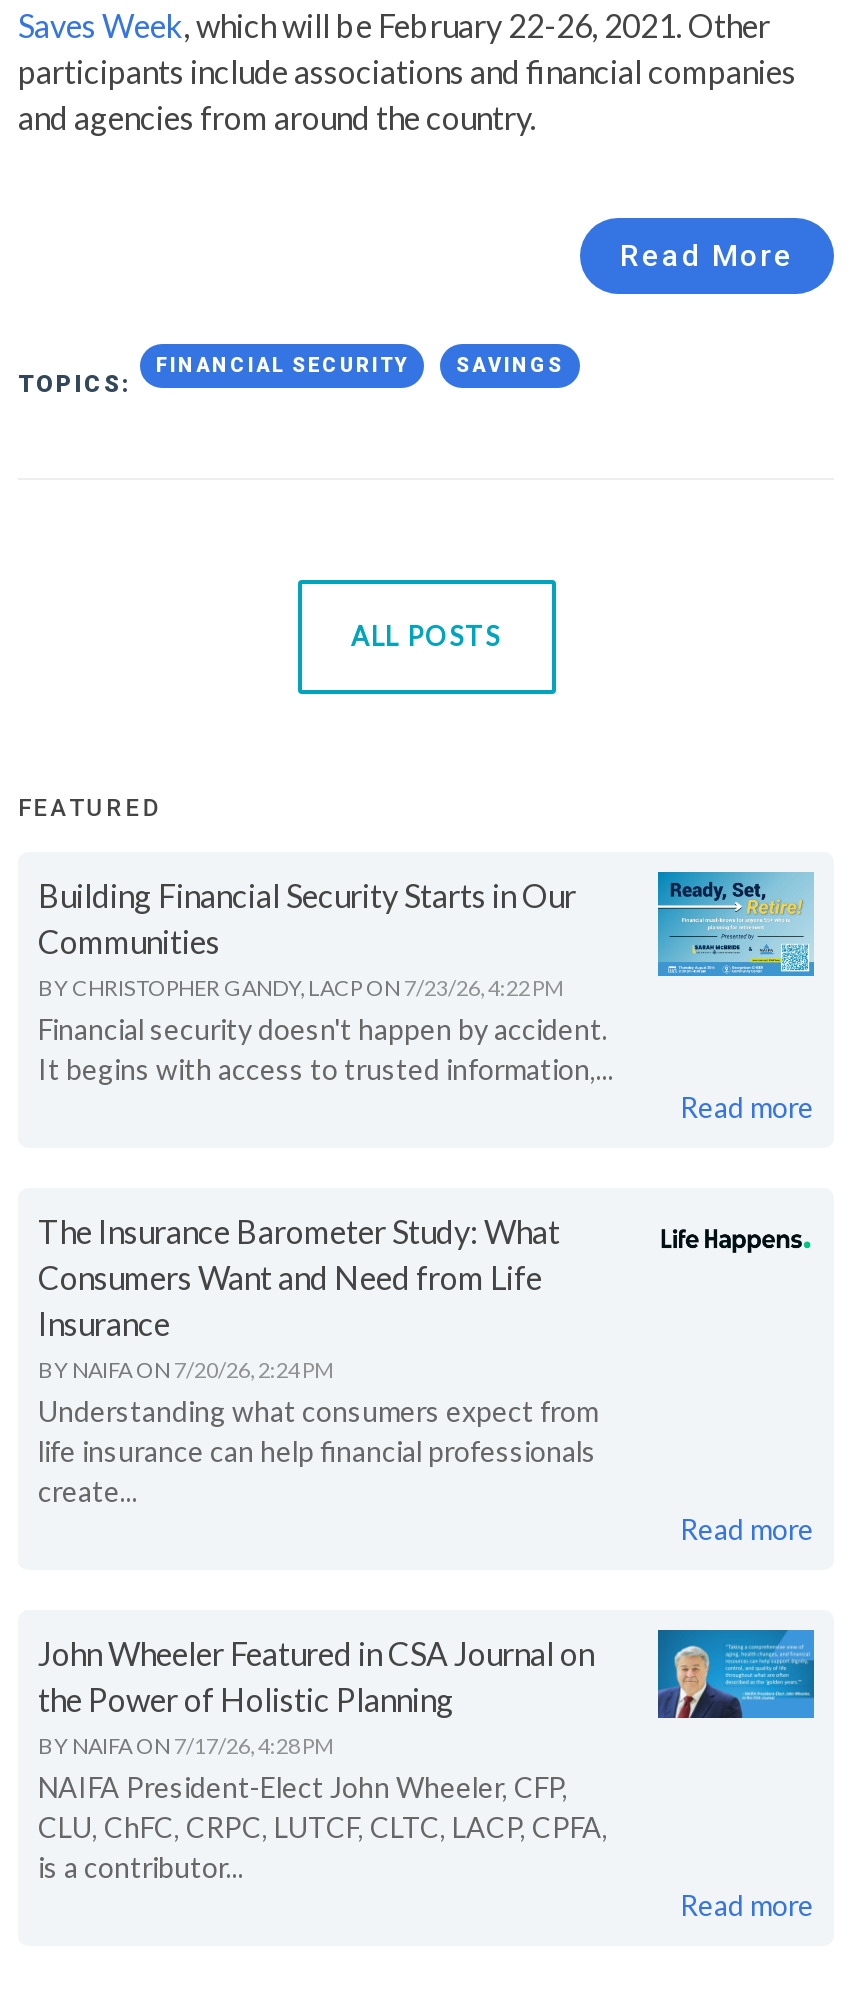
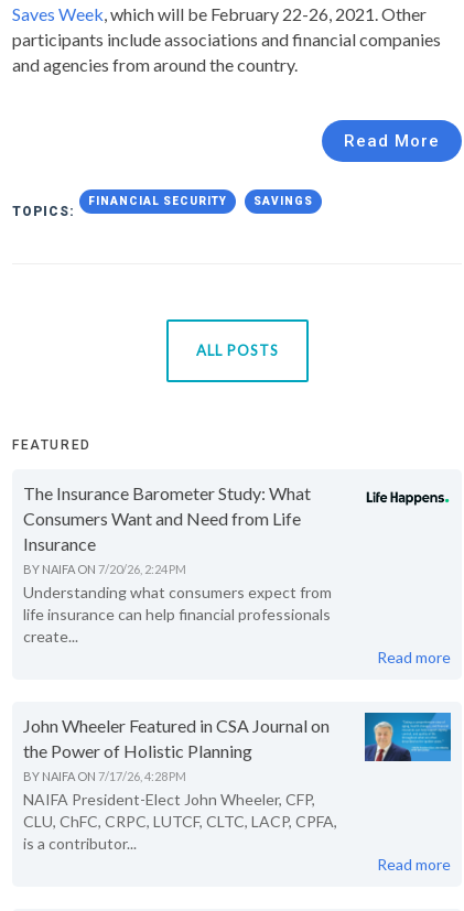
[38,870,816,1124] [image] | Building Financial Security Starts in Our | Communities | BY CHRISTOPHER GANDY, LACP ON 7/23/26, 4:22 PM | Financial security doesn't happen by accident. | It begins with access to trusted information,... | Read more -> none

